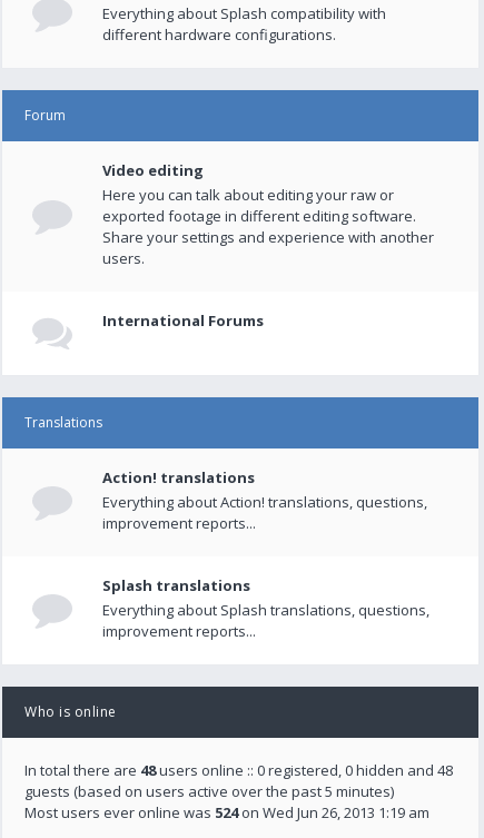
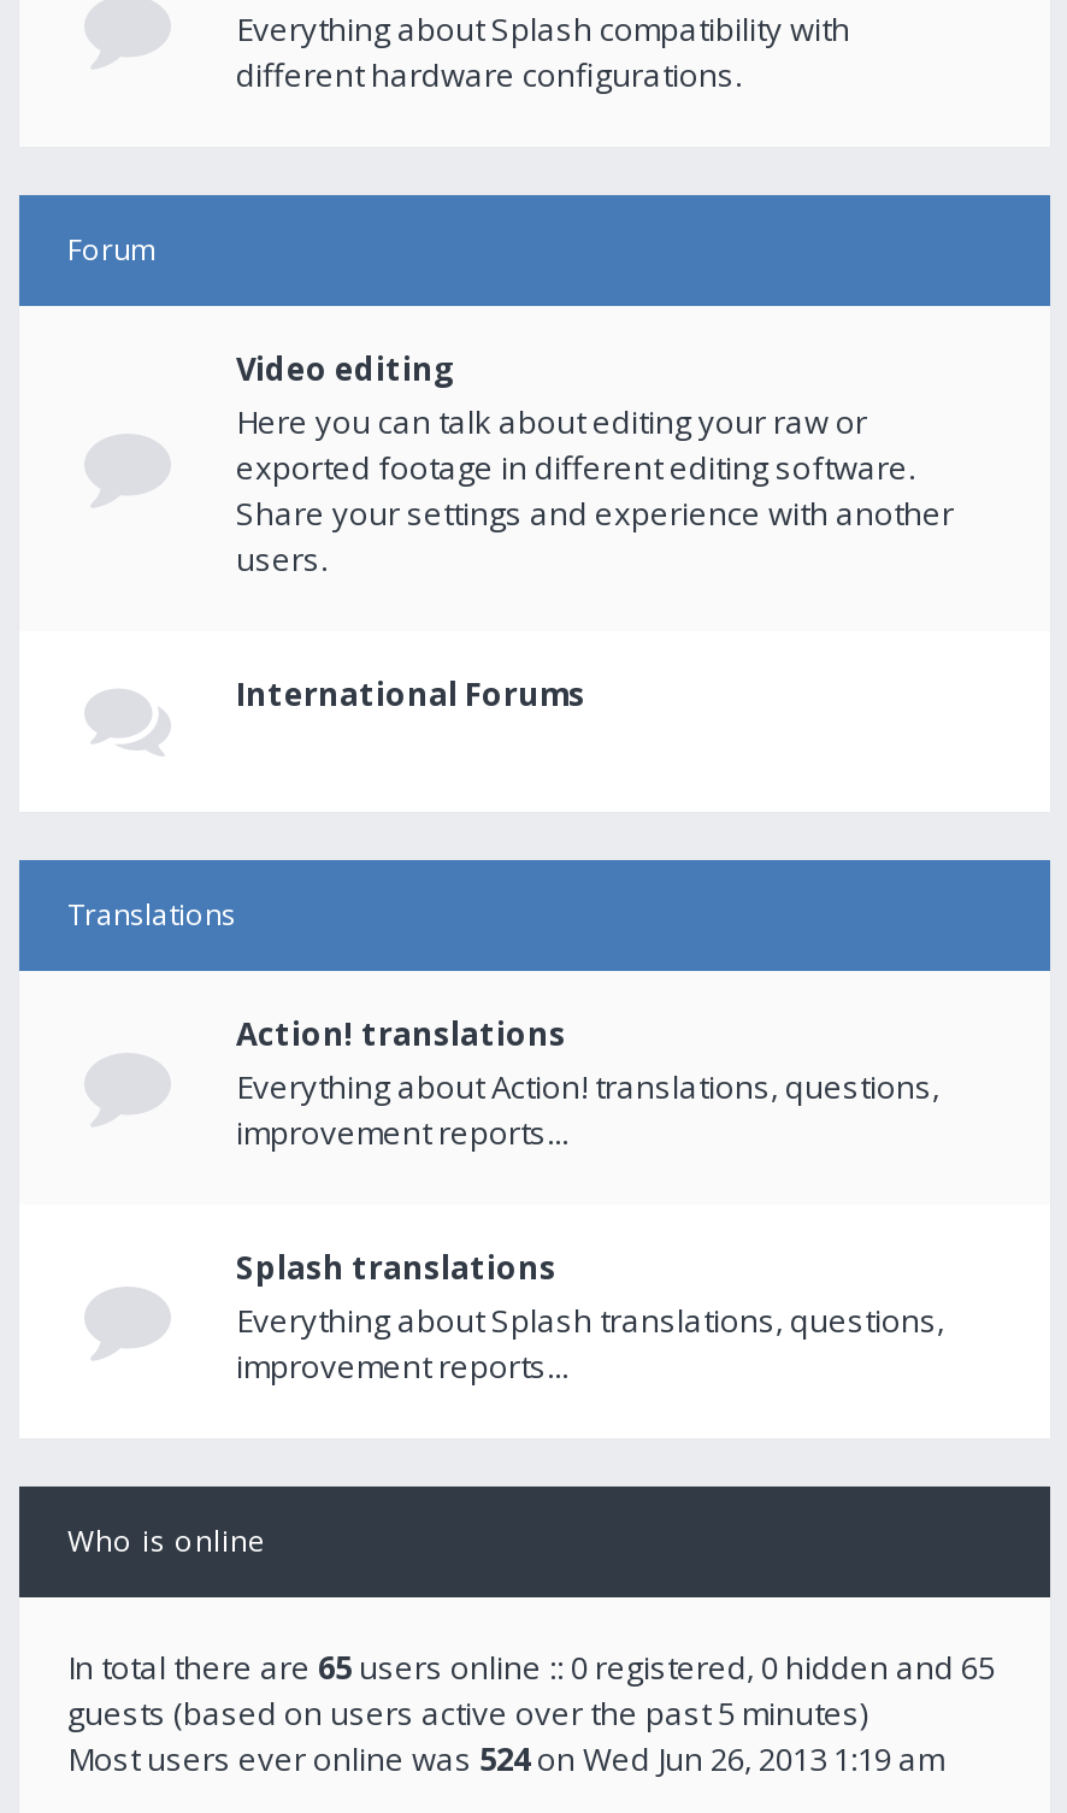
[24,760,453,780] In total there are 48 users online :: 0 registered, 0 hidden and 48 -> [67,1646,995,1689] In total there are 65 users online :: 0 registered, 0 hidden and 65

